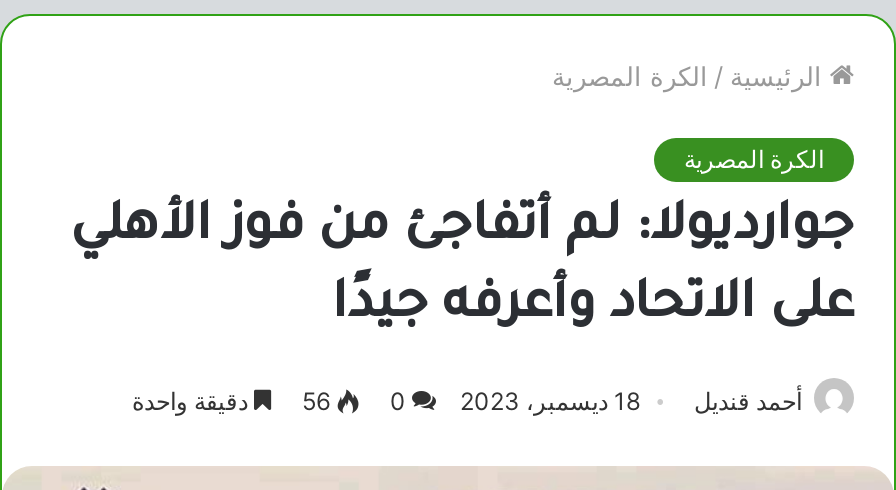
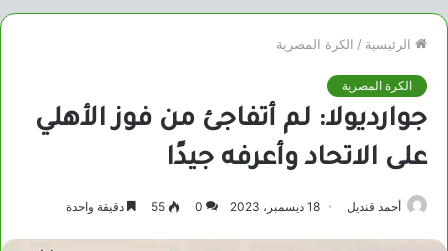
[132,386,406,416] 0 56 دقيقة واحدة -> [66,199,203,214] 0 55 دقيقة واحدة

